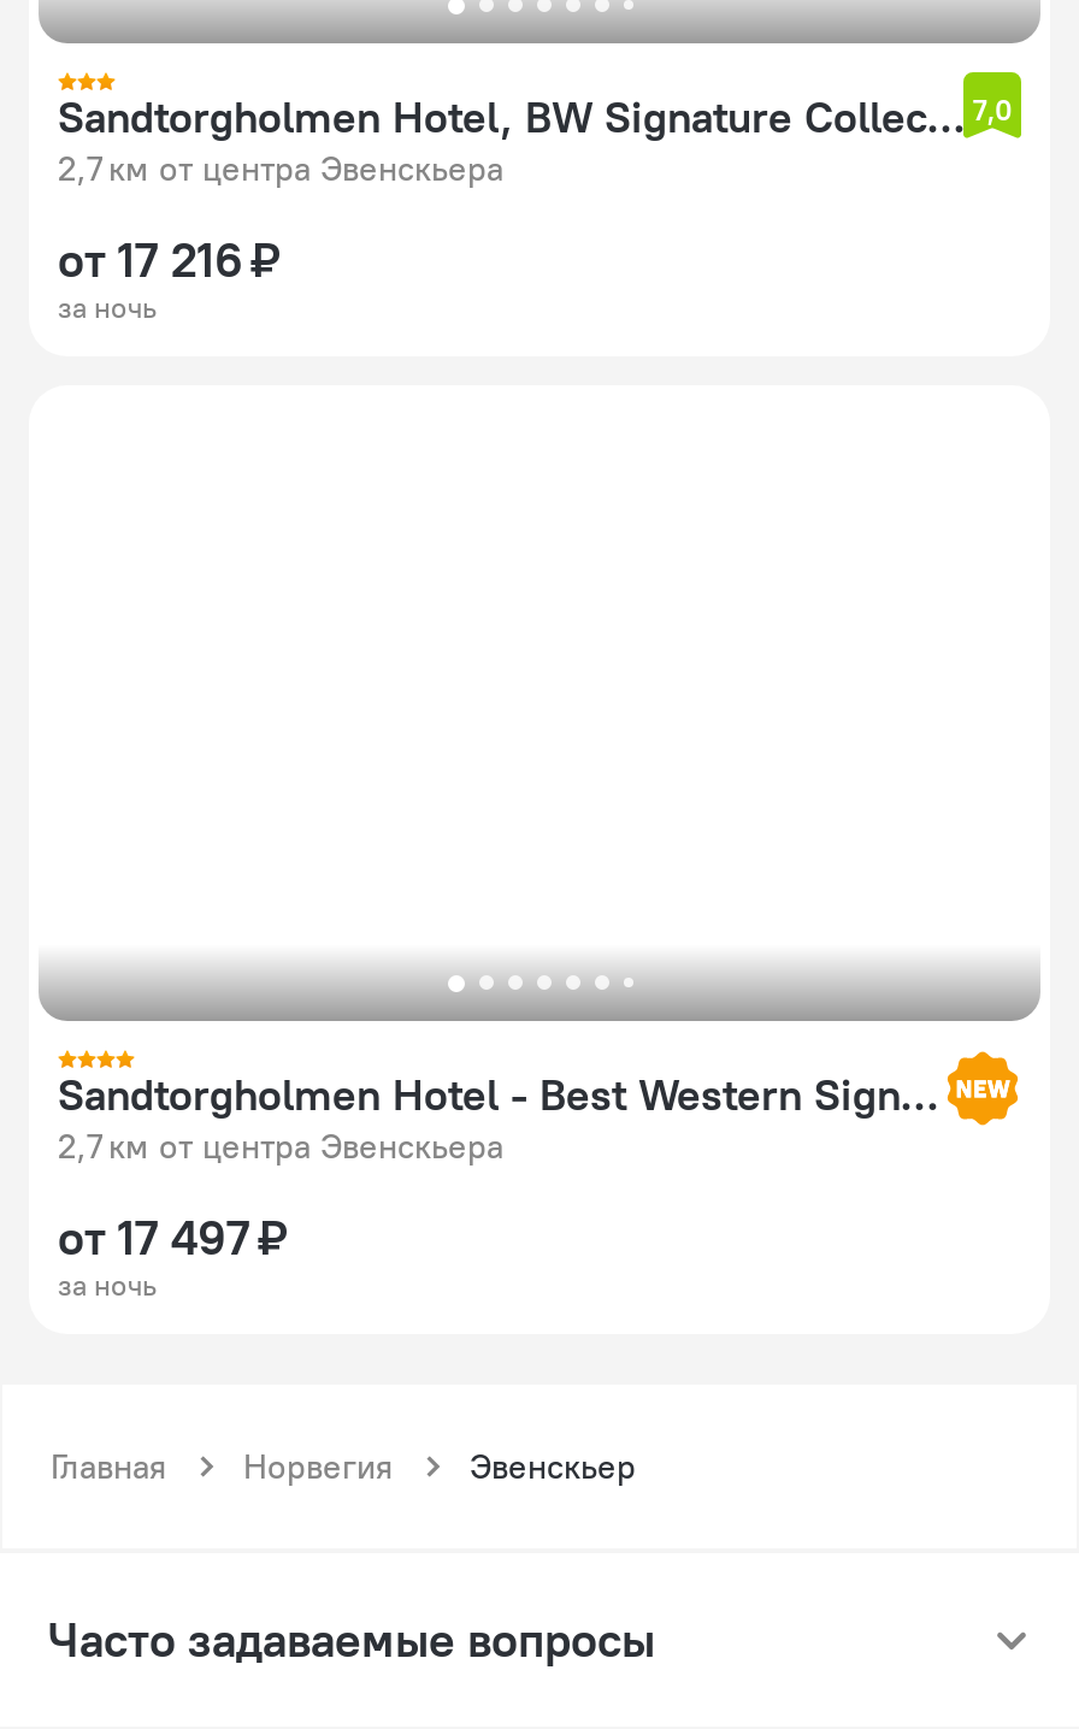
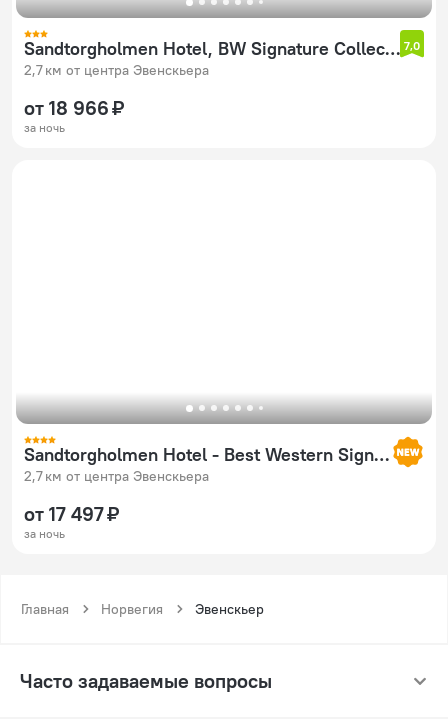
[58,229,279,289] от 17 216 ₽ -> [24,95,124,120] от 18 966 ₽

